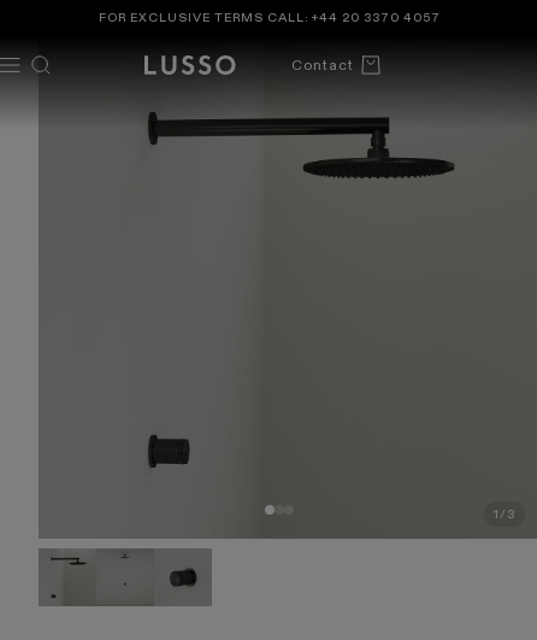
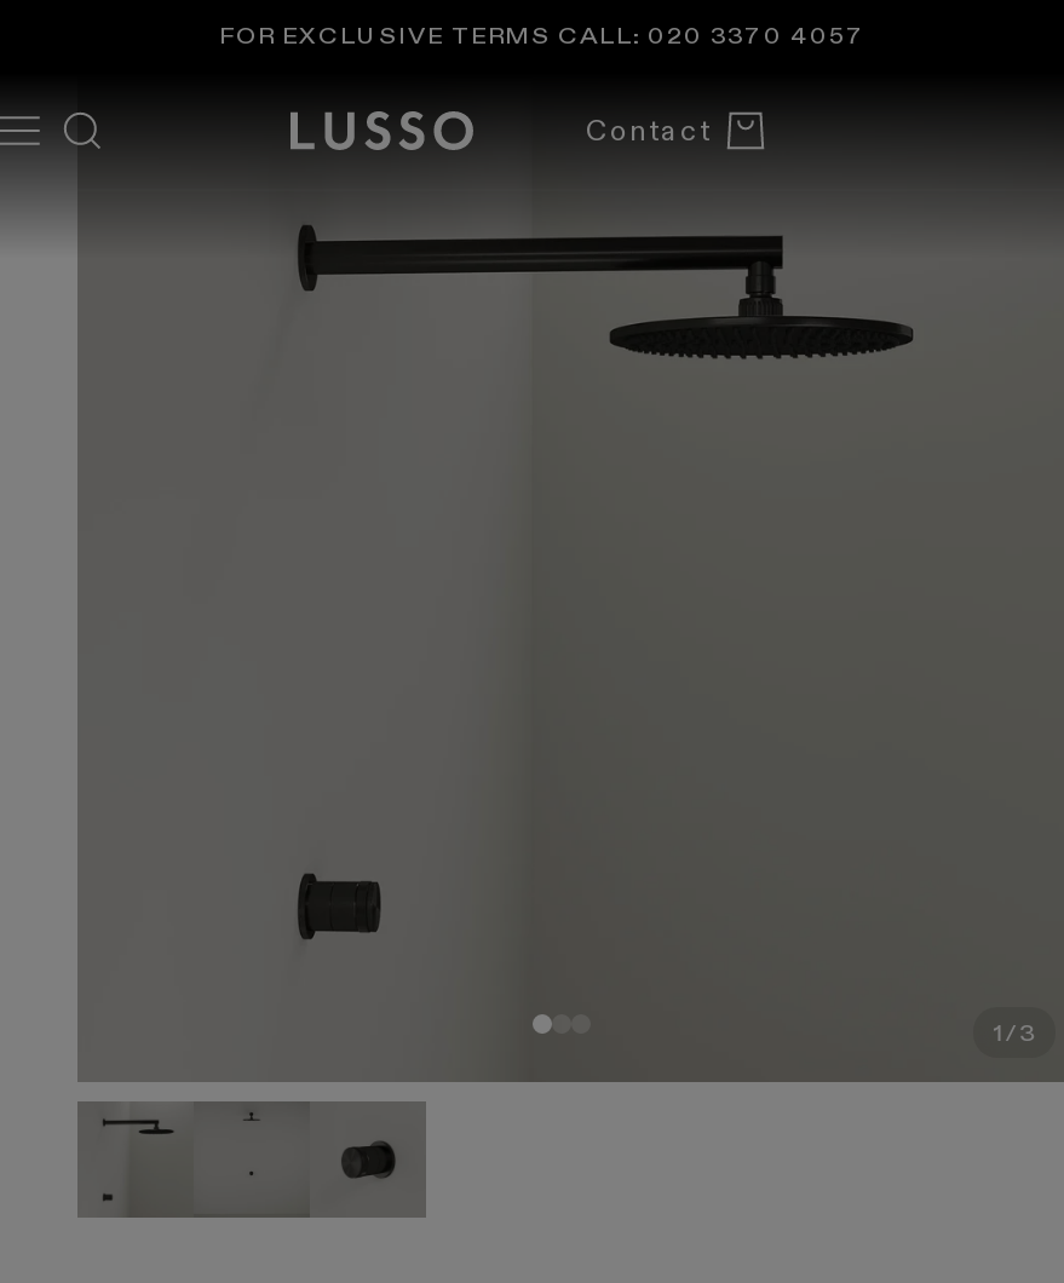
[99,11,441,25] FOR EXCLUSIVE TERMS CALL: +44 20 3370 4057 -> [219,22,865,51] FOR EXCLUSIVE TERMS CALL: 020 3370 4057

